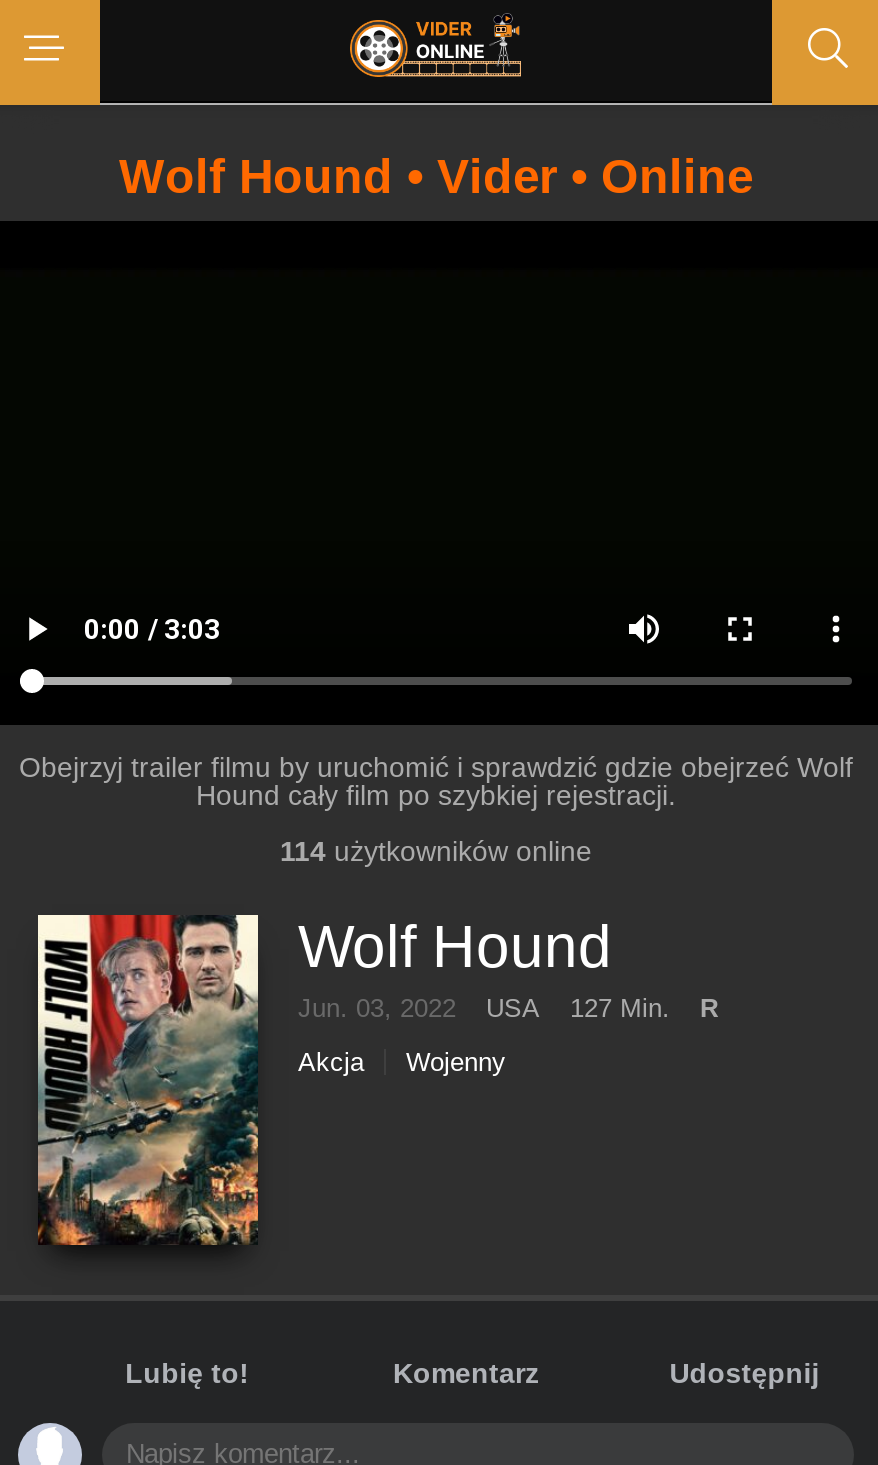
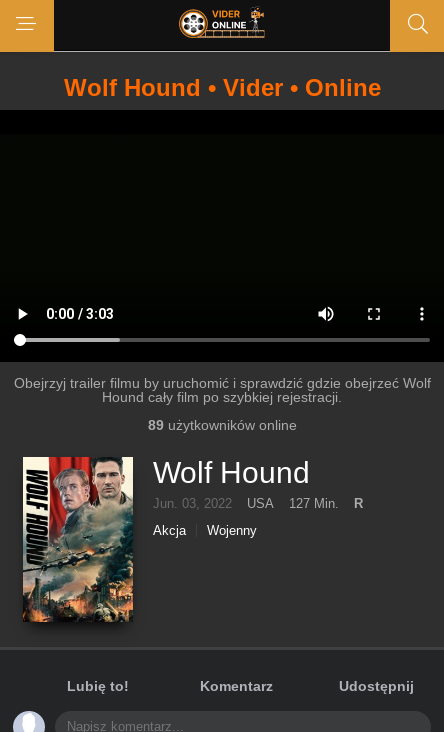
[280,835,592,867] 114 użytkowników online -> [147,417,296,433] 89 użytkowników online

